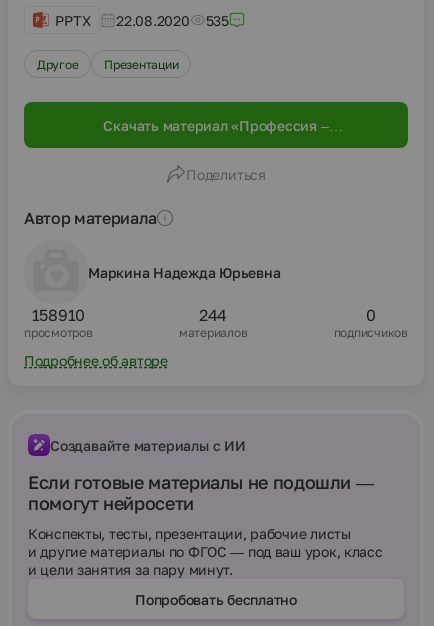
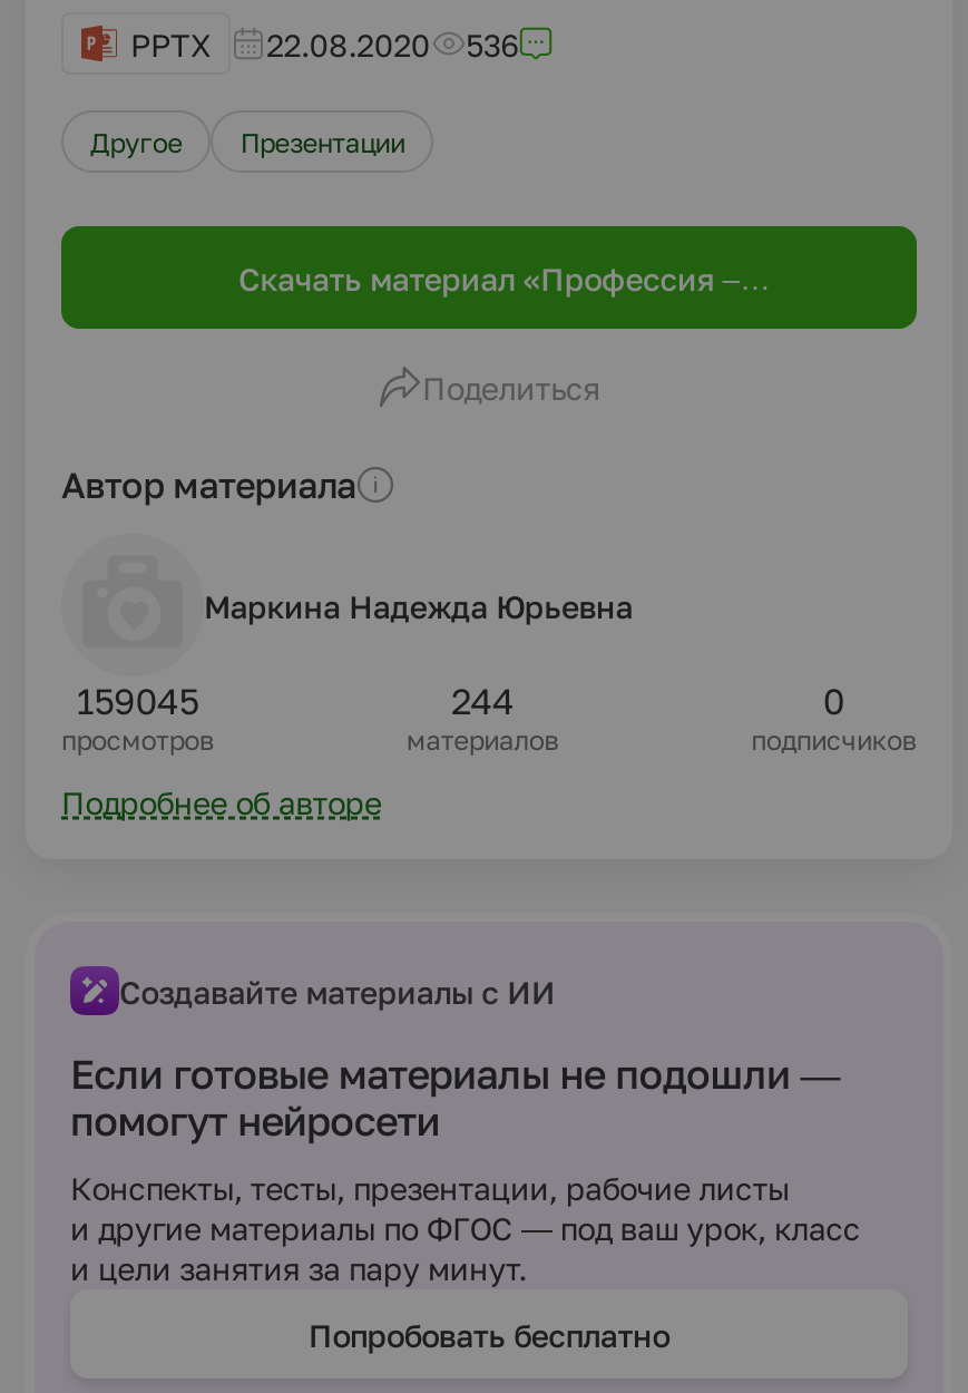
[55,11,229,28] PPTX 22.08.2020 535 -> [130,25,518,62] PPTX 22.08.2020 536
[31,305,85,325] 158910 -> [77,679,199,723] 159045

